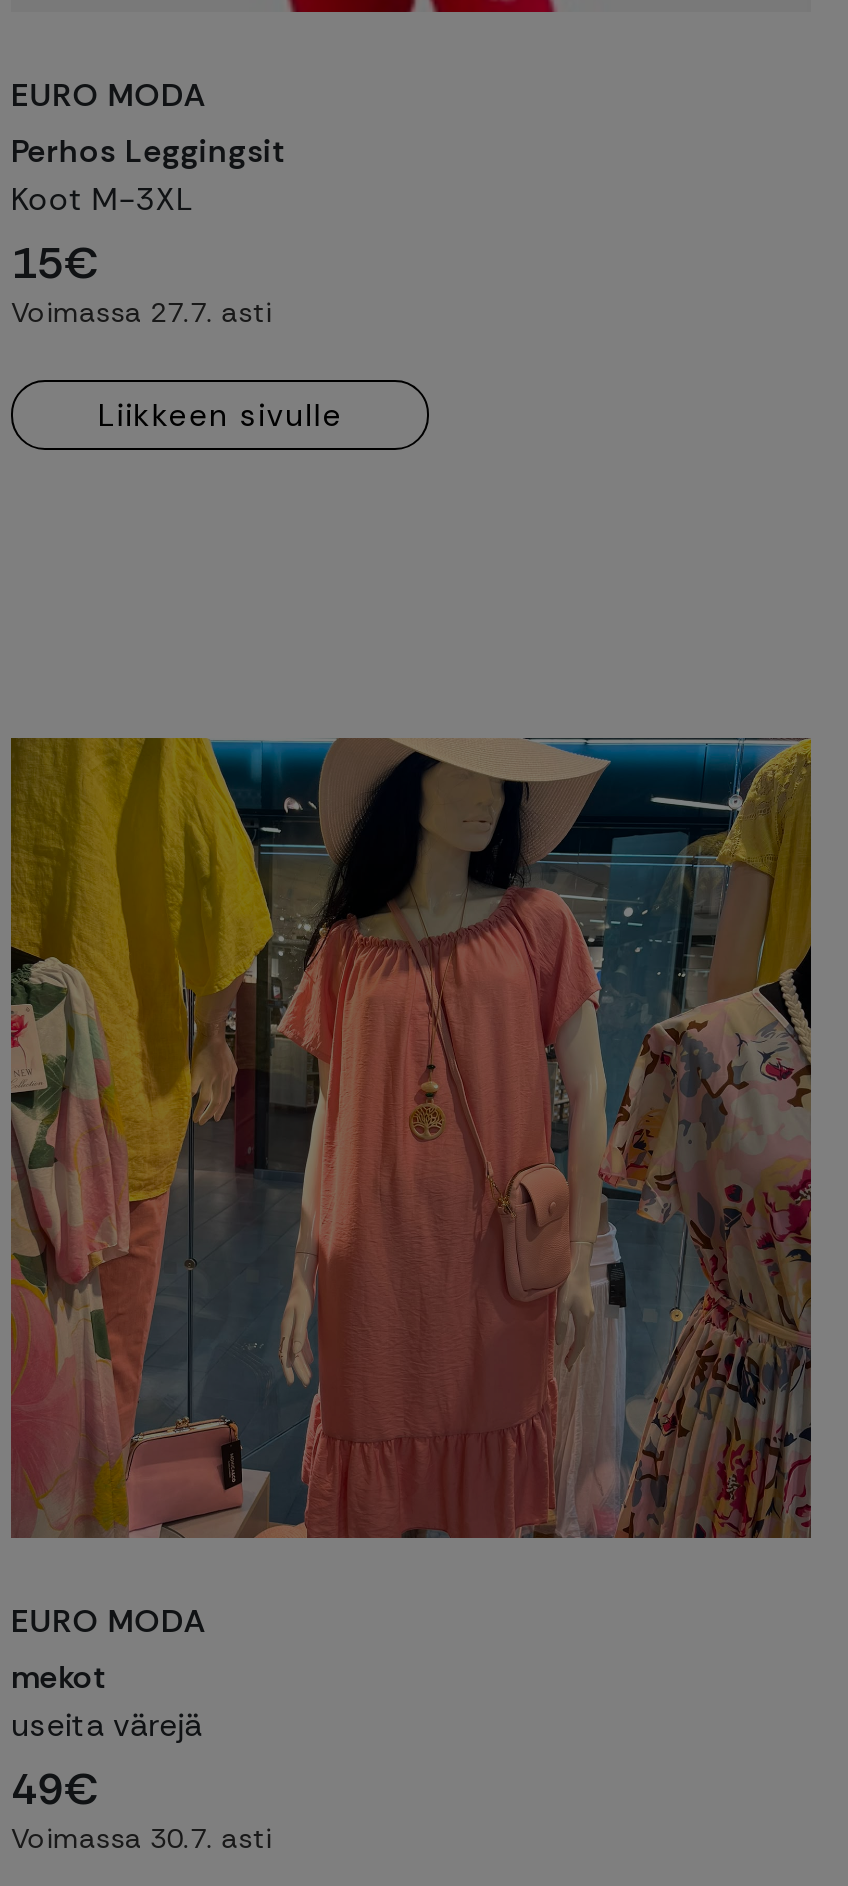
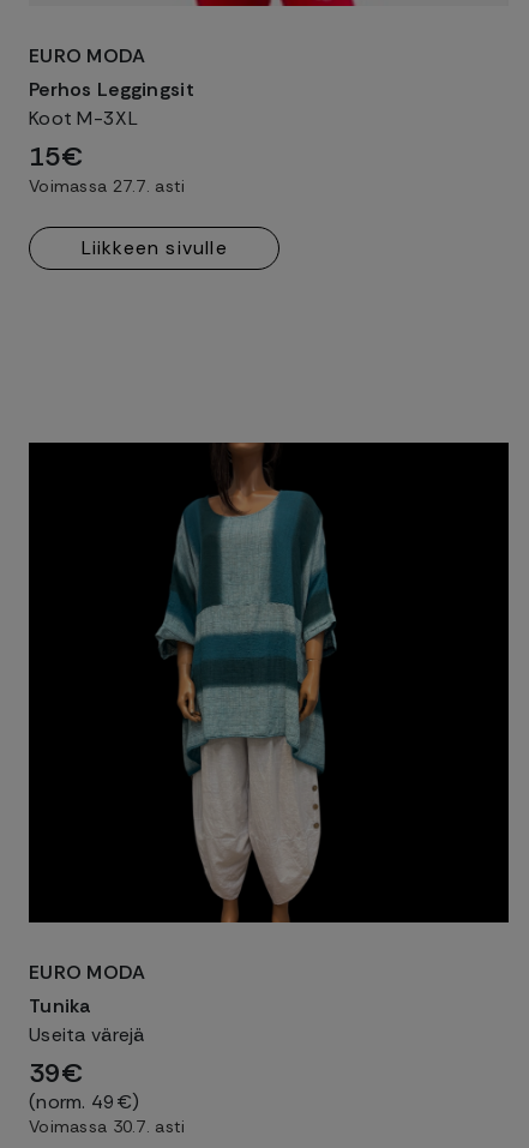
[9,736,813,1540] [image] -> [28,441,510,924] [image]
[11,1656,202,1818] mekot | useita värejä | 49€ -> [29,993,145,1115] Tunika | Useita värejä | 39€ | (norm. 49€)

